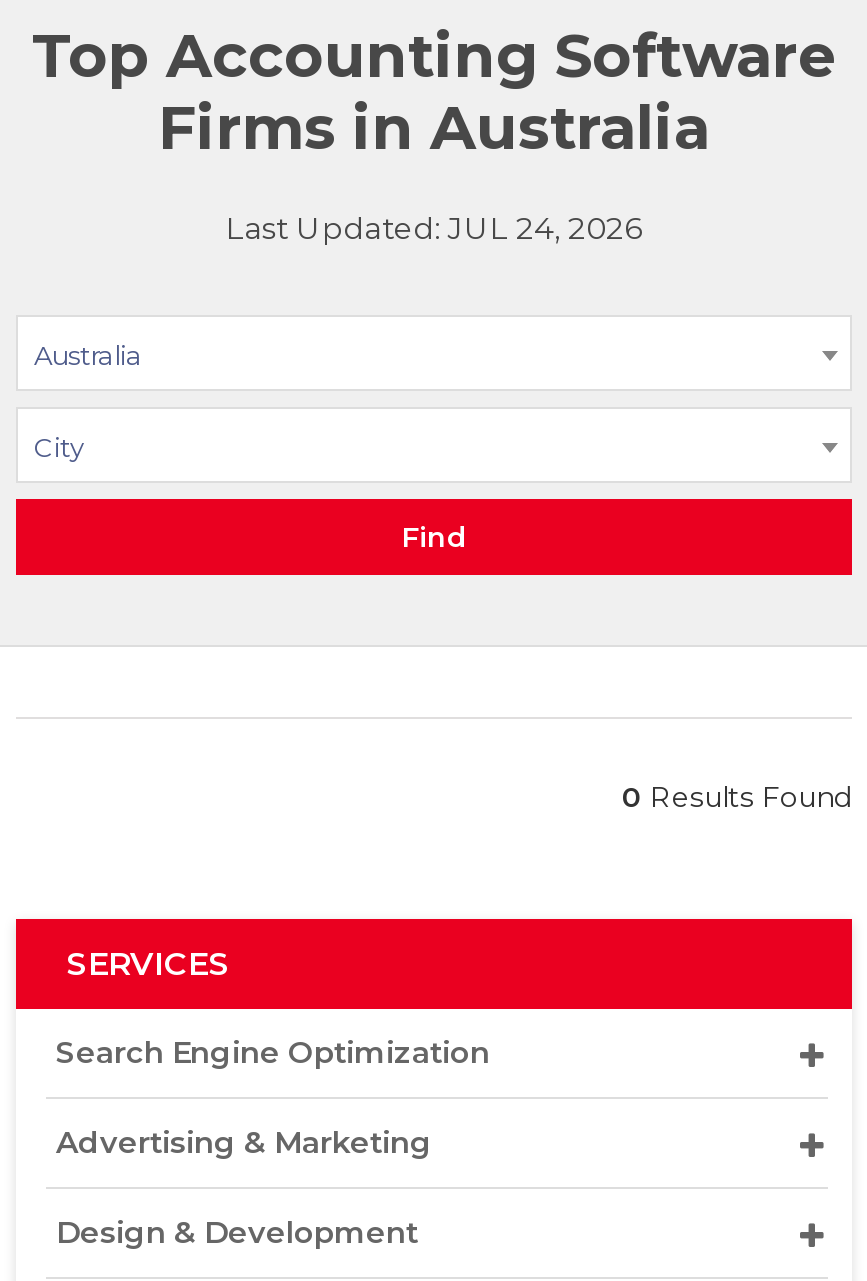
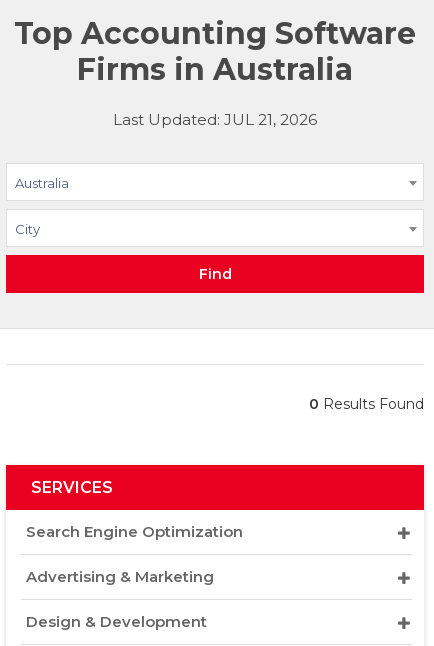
[226,209,642,247] Last Updated: JUL 24, 2026 -> [113,110,317,129] Last Updated: JUL 21, 2026

